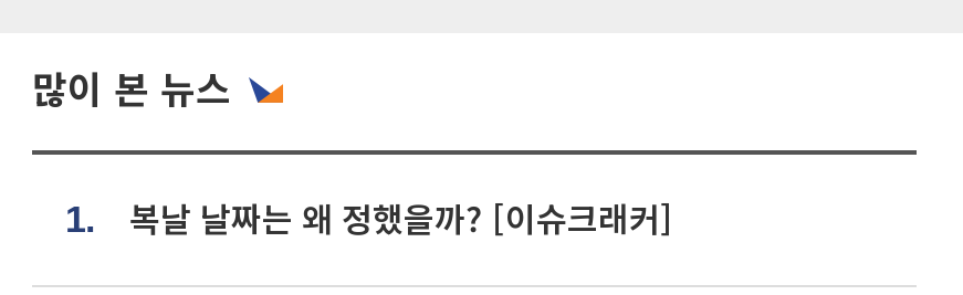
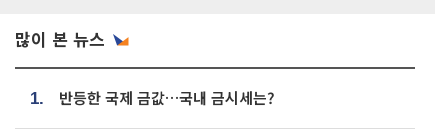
[129,194,673,241] 복날 날짜는 왜 정했을까? [이슈크래커] -> [59,87,275,108] 반등한 국제 금값…국내 금시세는?

